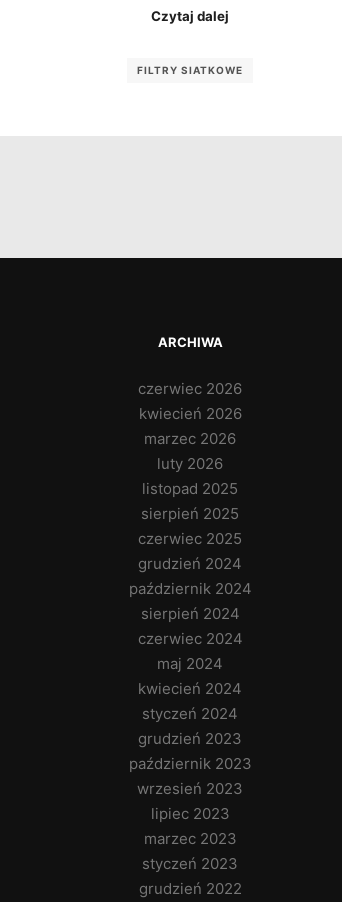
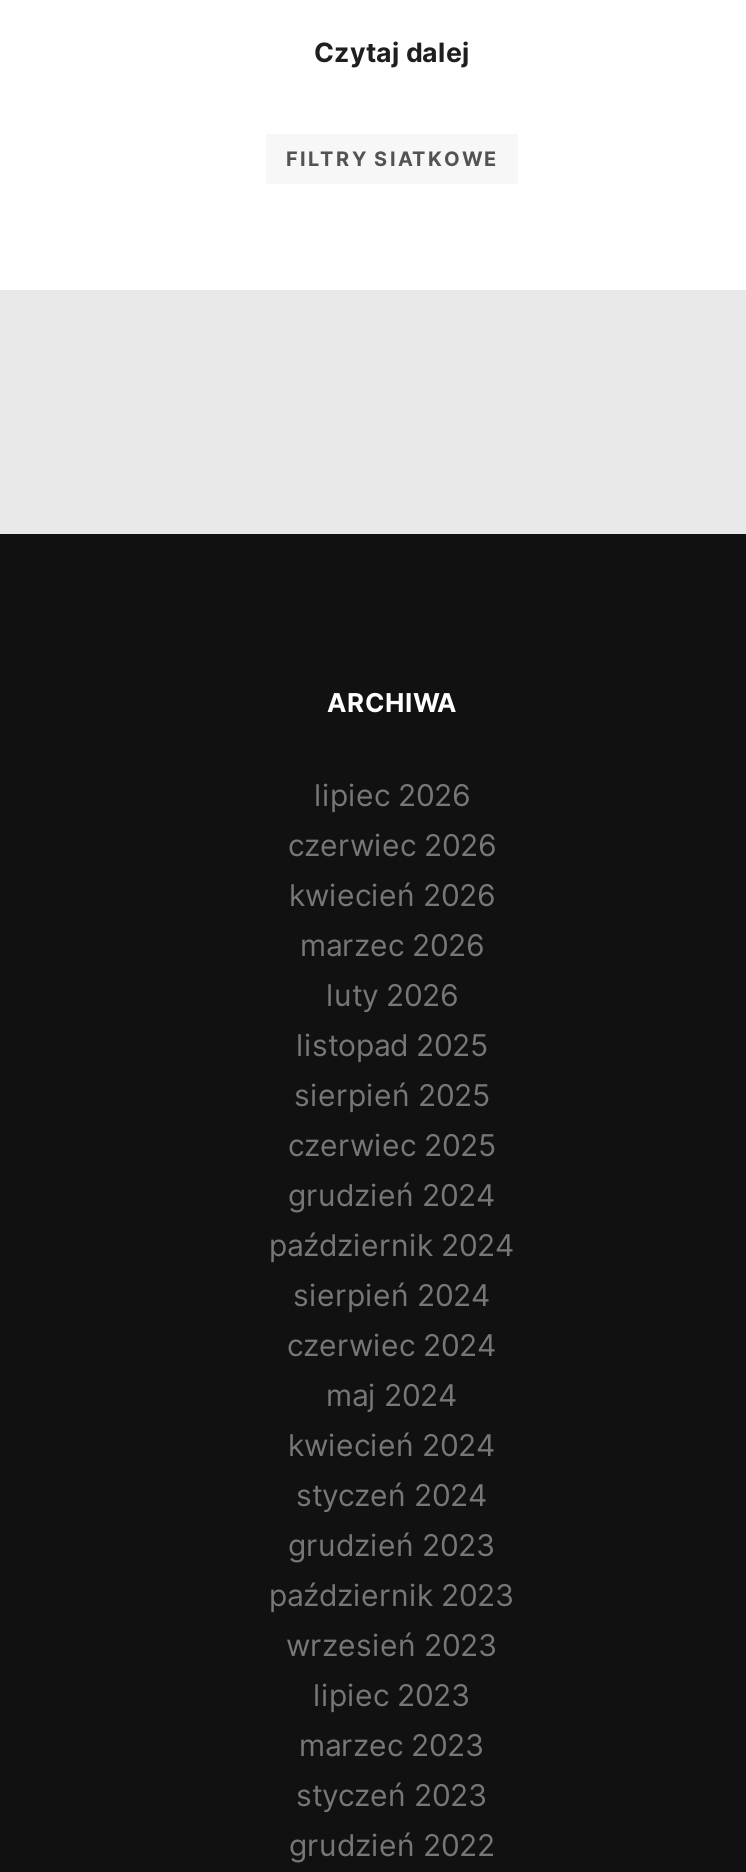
none -> [314,776,470,814] lipiec 2026

